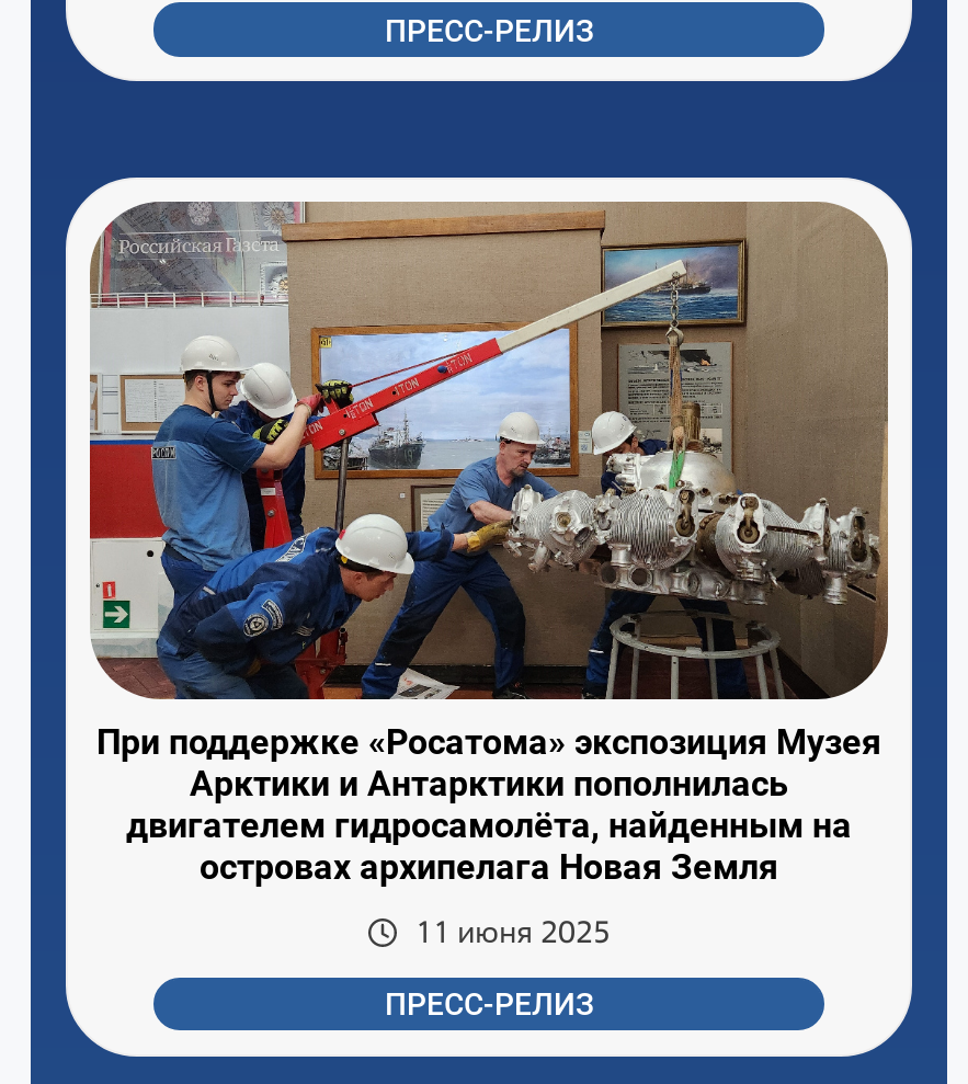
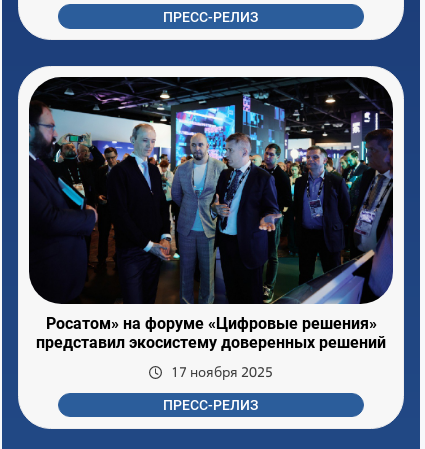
[66,138,912,664] [image] -> [18,65,404,268] [image]
[96,721,881,887] При поддержке «Росатома» экспозиция Музея | Арктики и Антарктики пополнилась | двигателем гидросамолёта, найденным на | островах архипелага Новая Земля -> [36,314,386,352] Росатом» на форуме «Цифровые решения» | представил экосистему доверенных решений
[415,911,611,951] 11 июня 2025 -> [171,363,273,381] 17 ноября 2025

